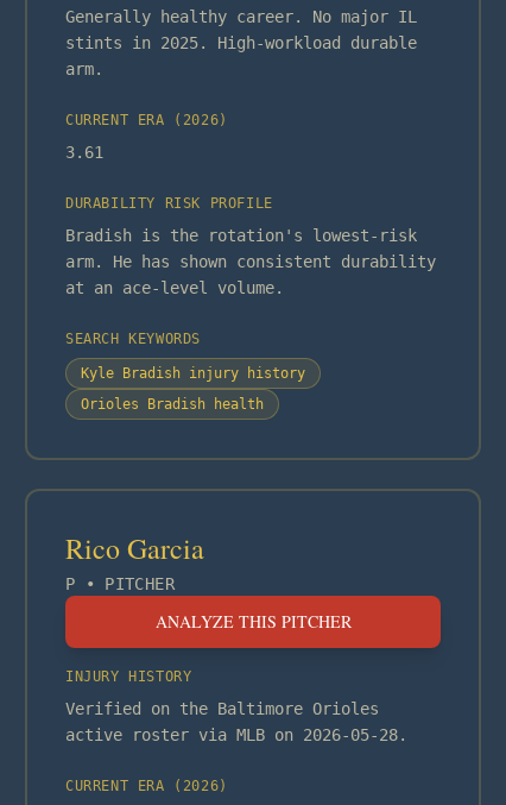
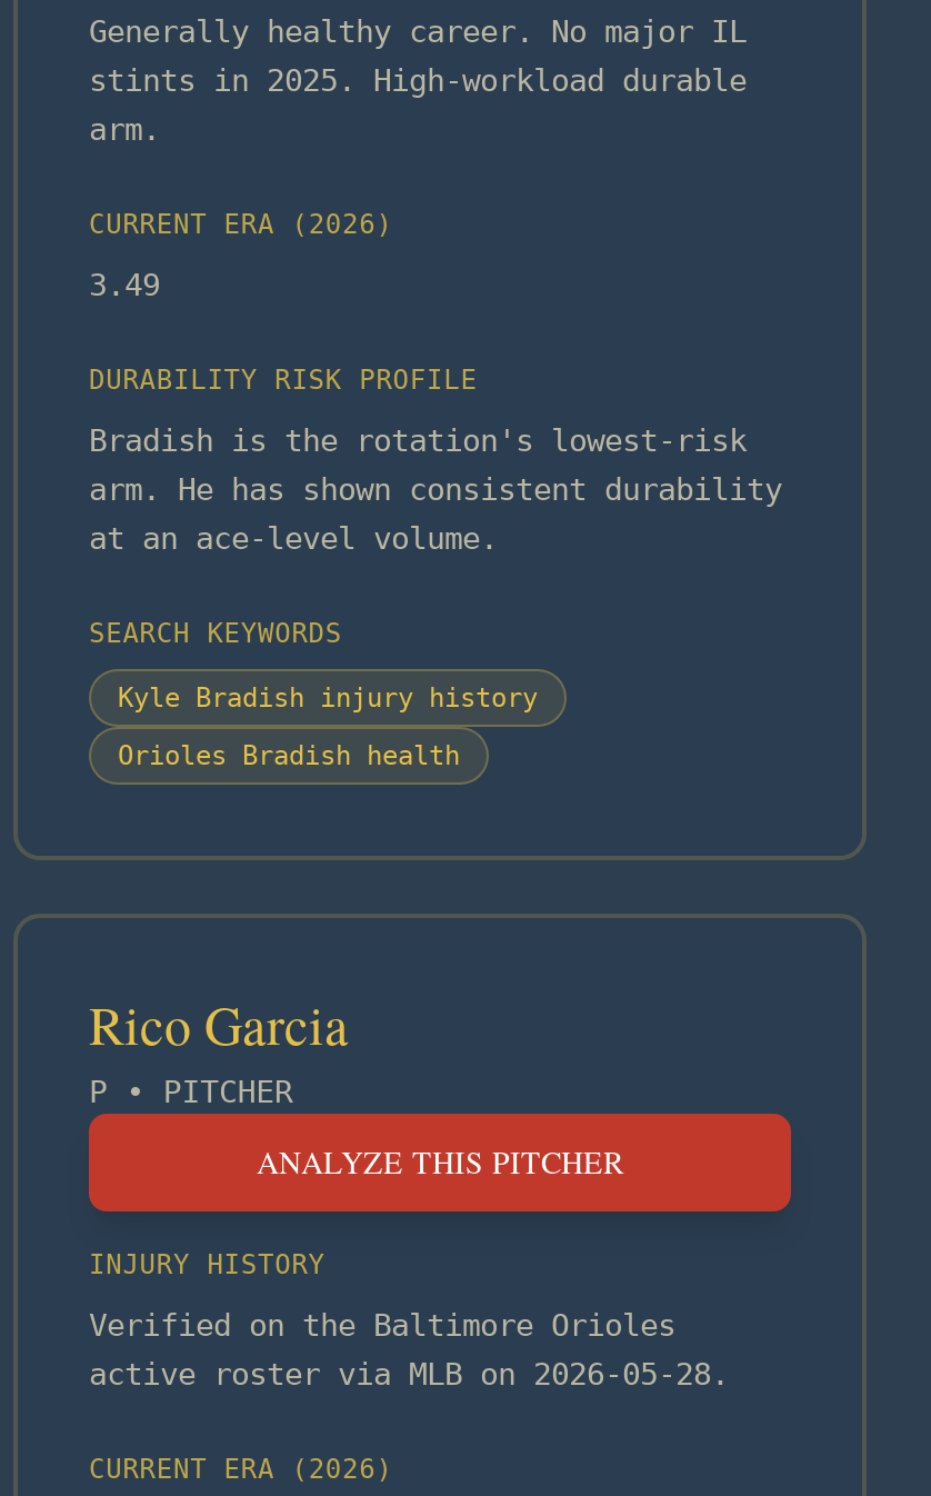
[65,143,103,162] 3.61 -> [89,267,160,302] 3.49

